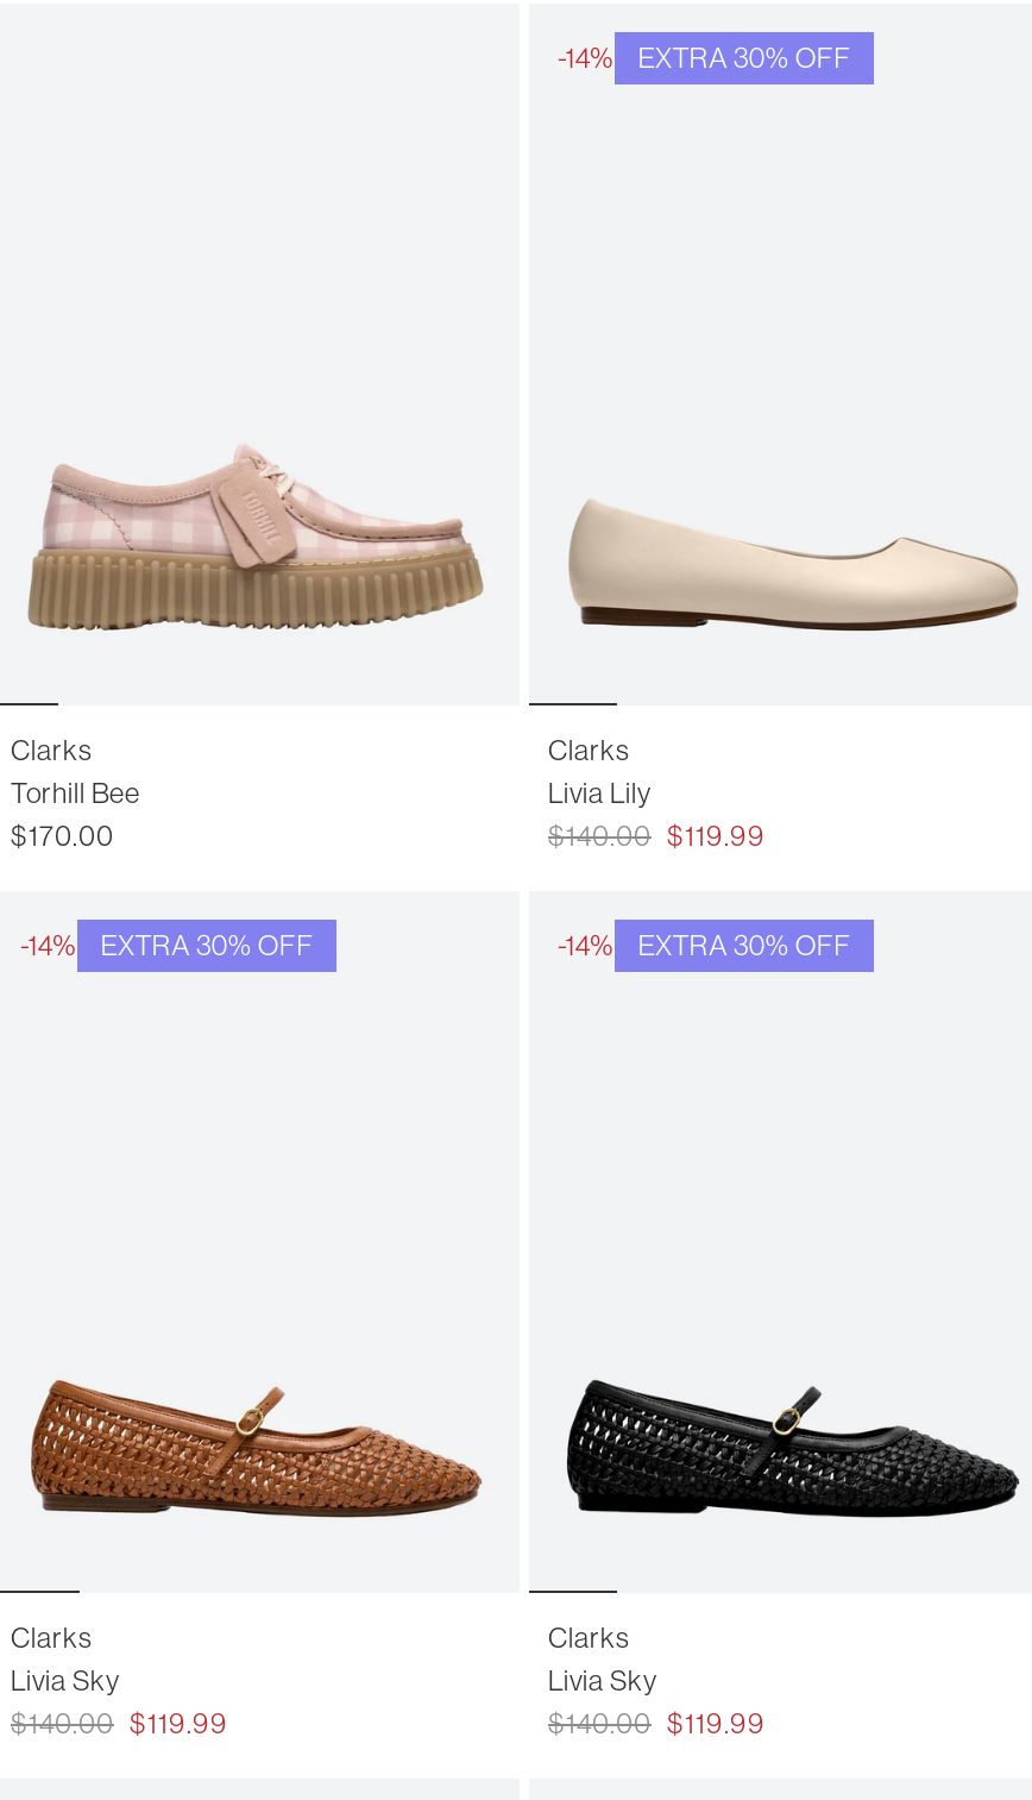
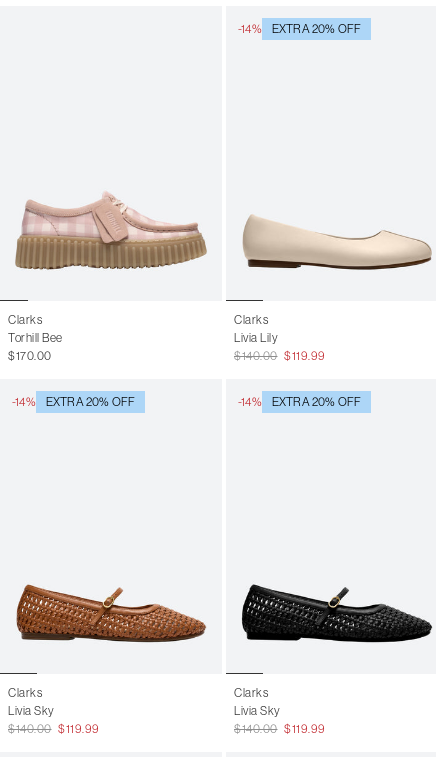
[558,41,851,74] -14% EXTRA 30% OFF -> [238,21,361,36] -14% EXTRA 20% OFF
[20,929,314,962] -14% EXTRA 30% OFF -> [12,394,135,409] -14% EXTRA 20% OFF
[558,929,851,962] -14% EXTRA 30% OFF -> [238,394,361,409] -14% EXTRA 20% OFF

